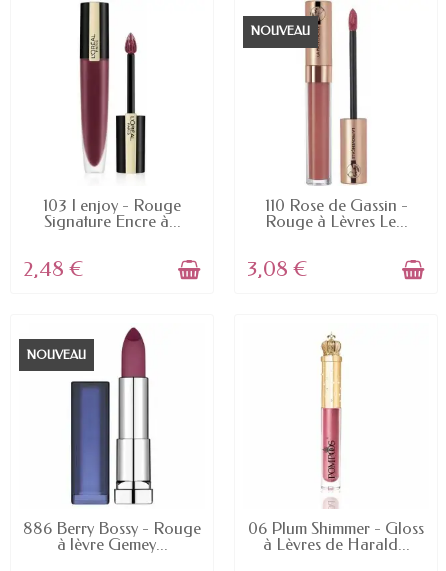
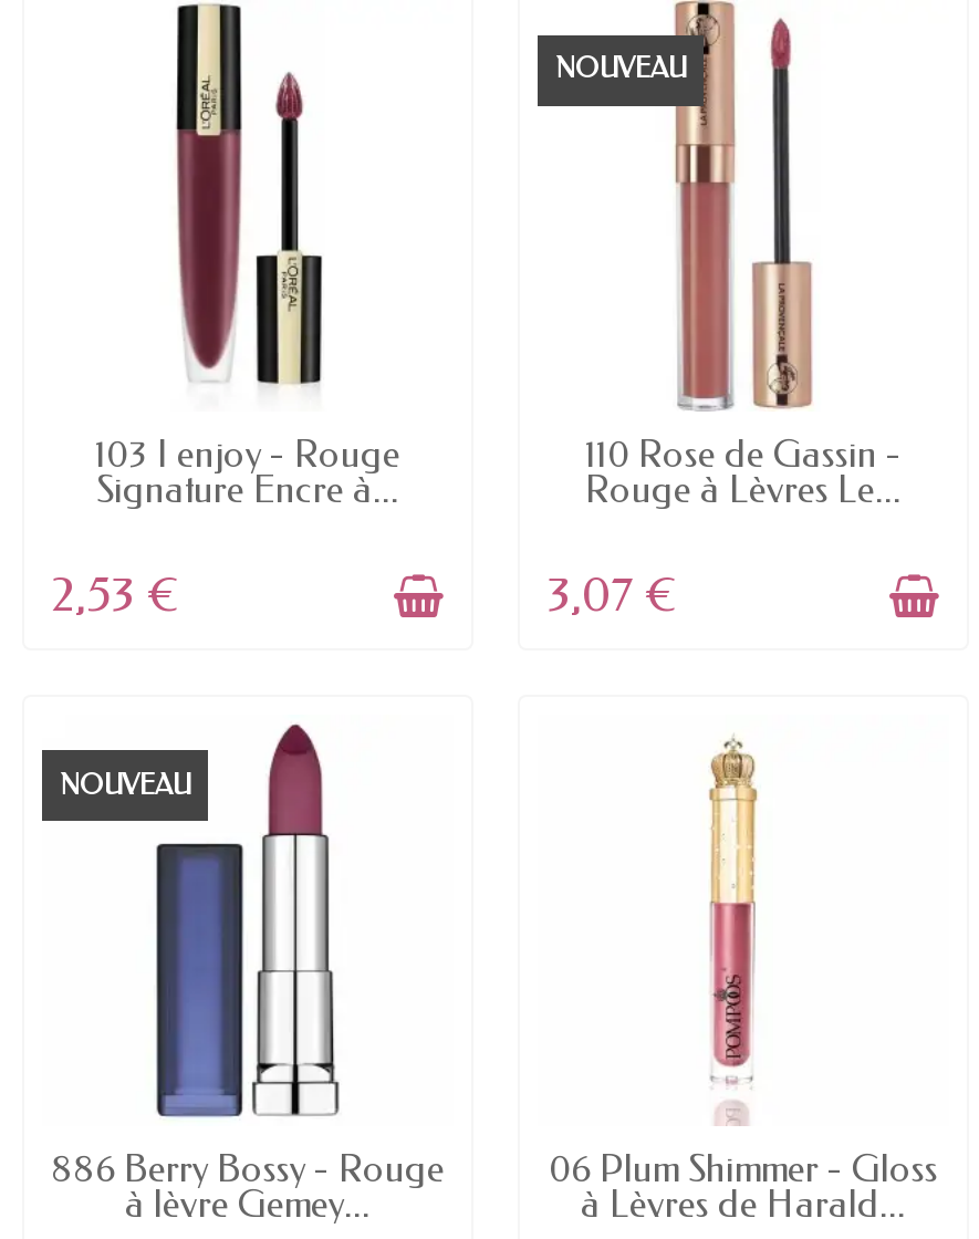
[23,256,84,282] 2,48 € -> [51,567,179,624] 2,53 €
[247,256,308,282] 3,08 € -> [546,567,677,624] 3,07 €

